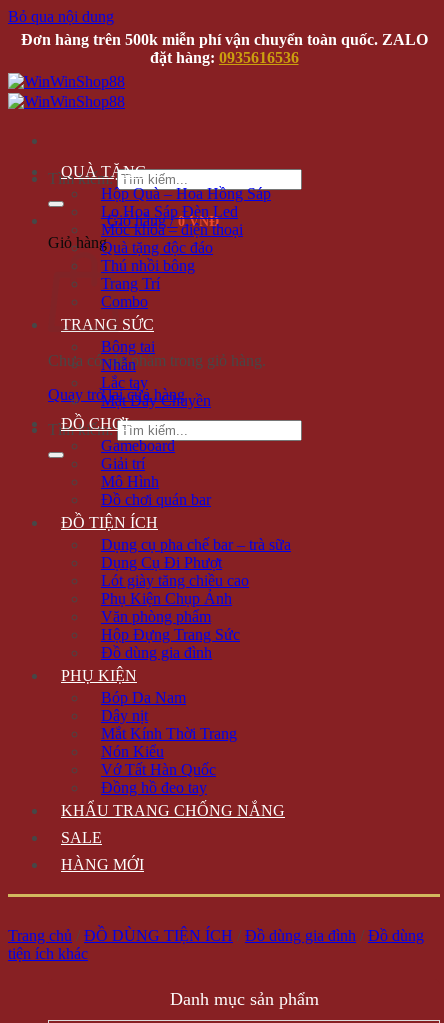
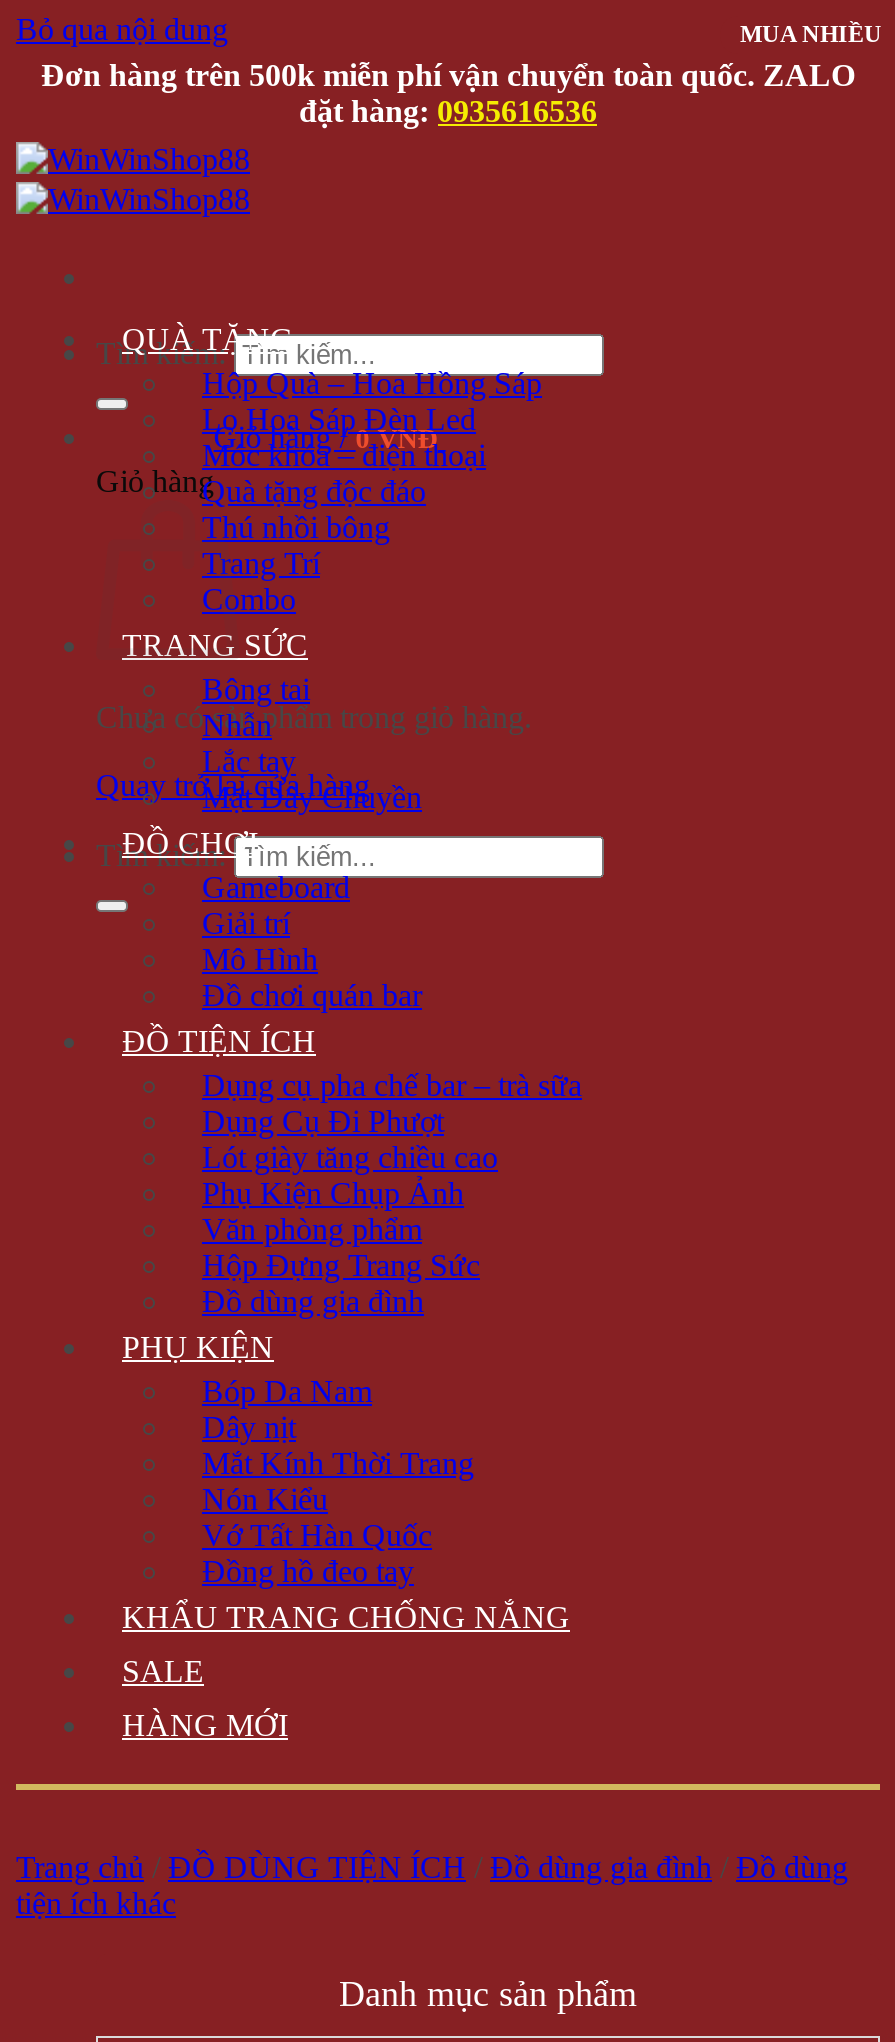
none -> [740,20,882,48] MUA NHIỀU

